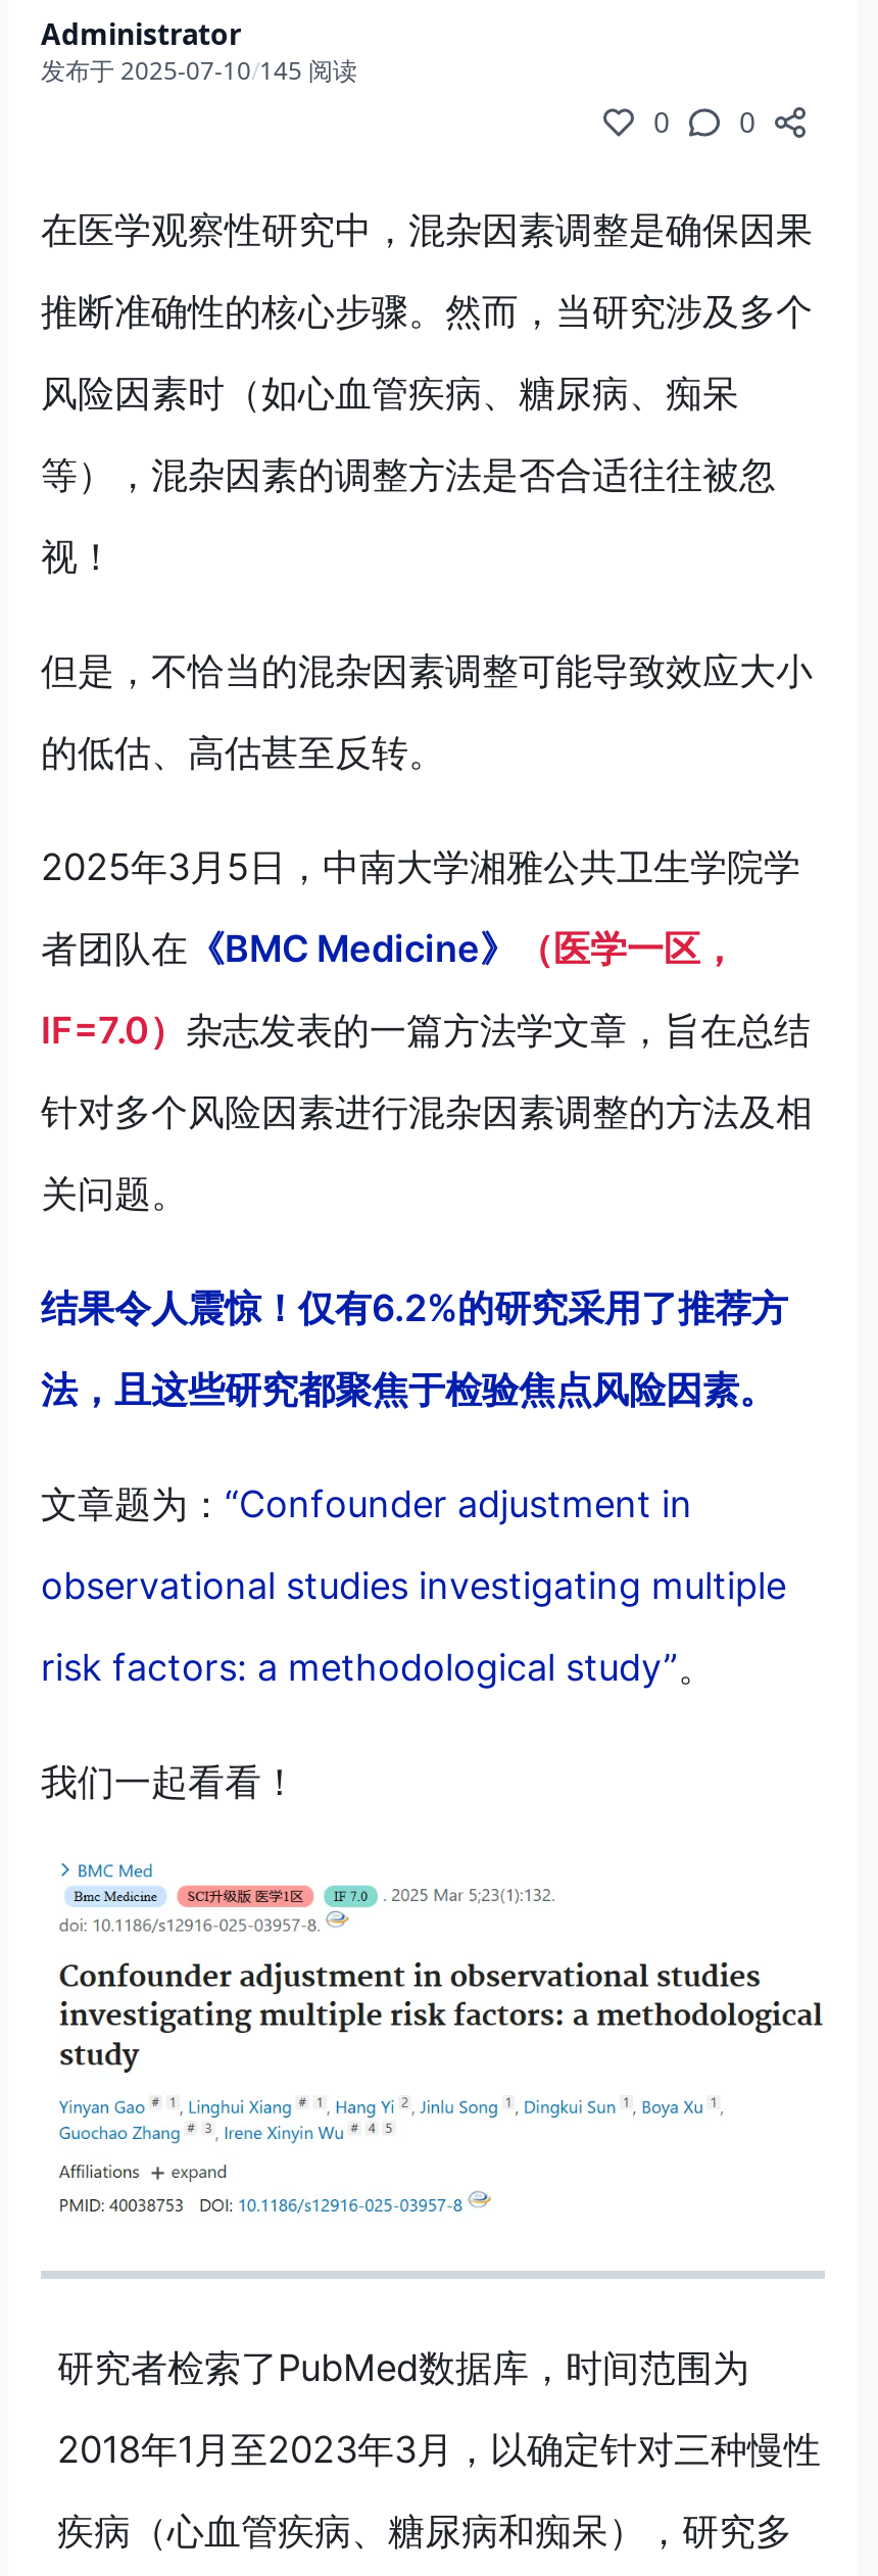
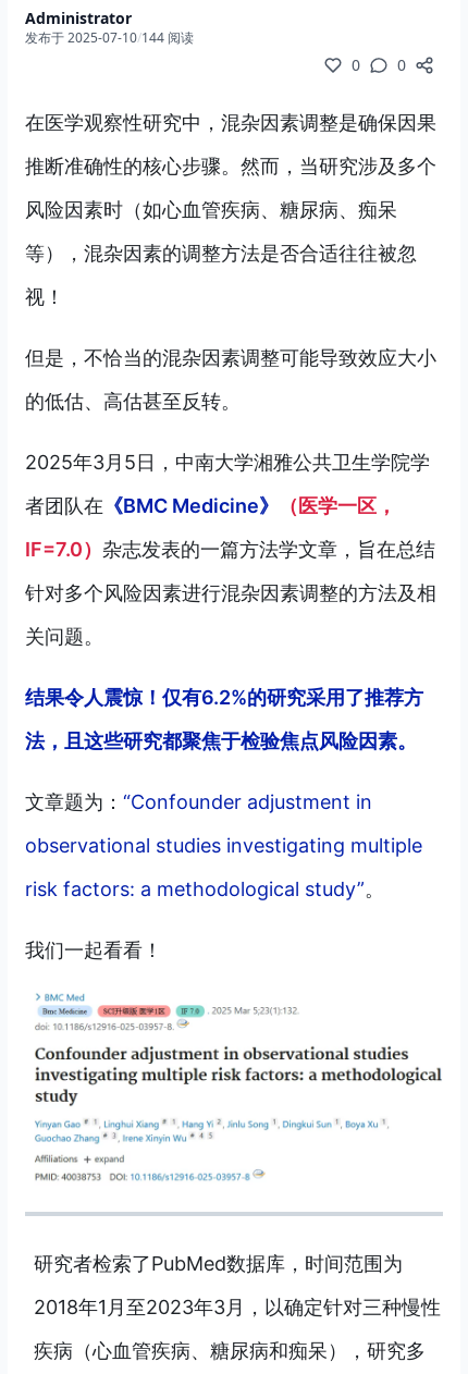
[41,53,357,88] 发布于 2025-07-10 / 145 阅读 -> [25,28,194,47] 发布于 2025-07-10 / 144 阅读

